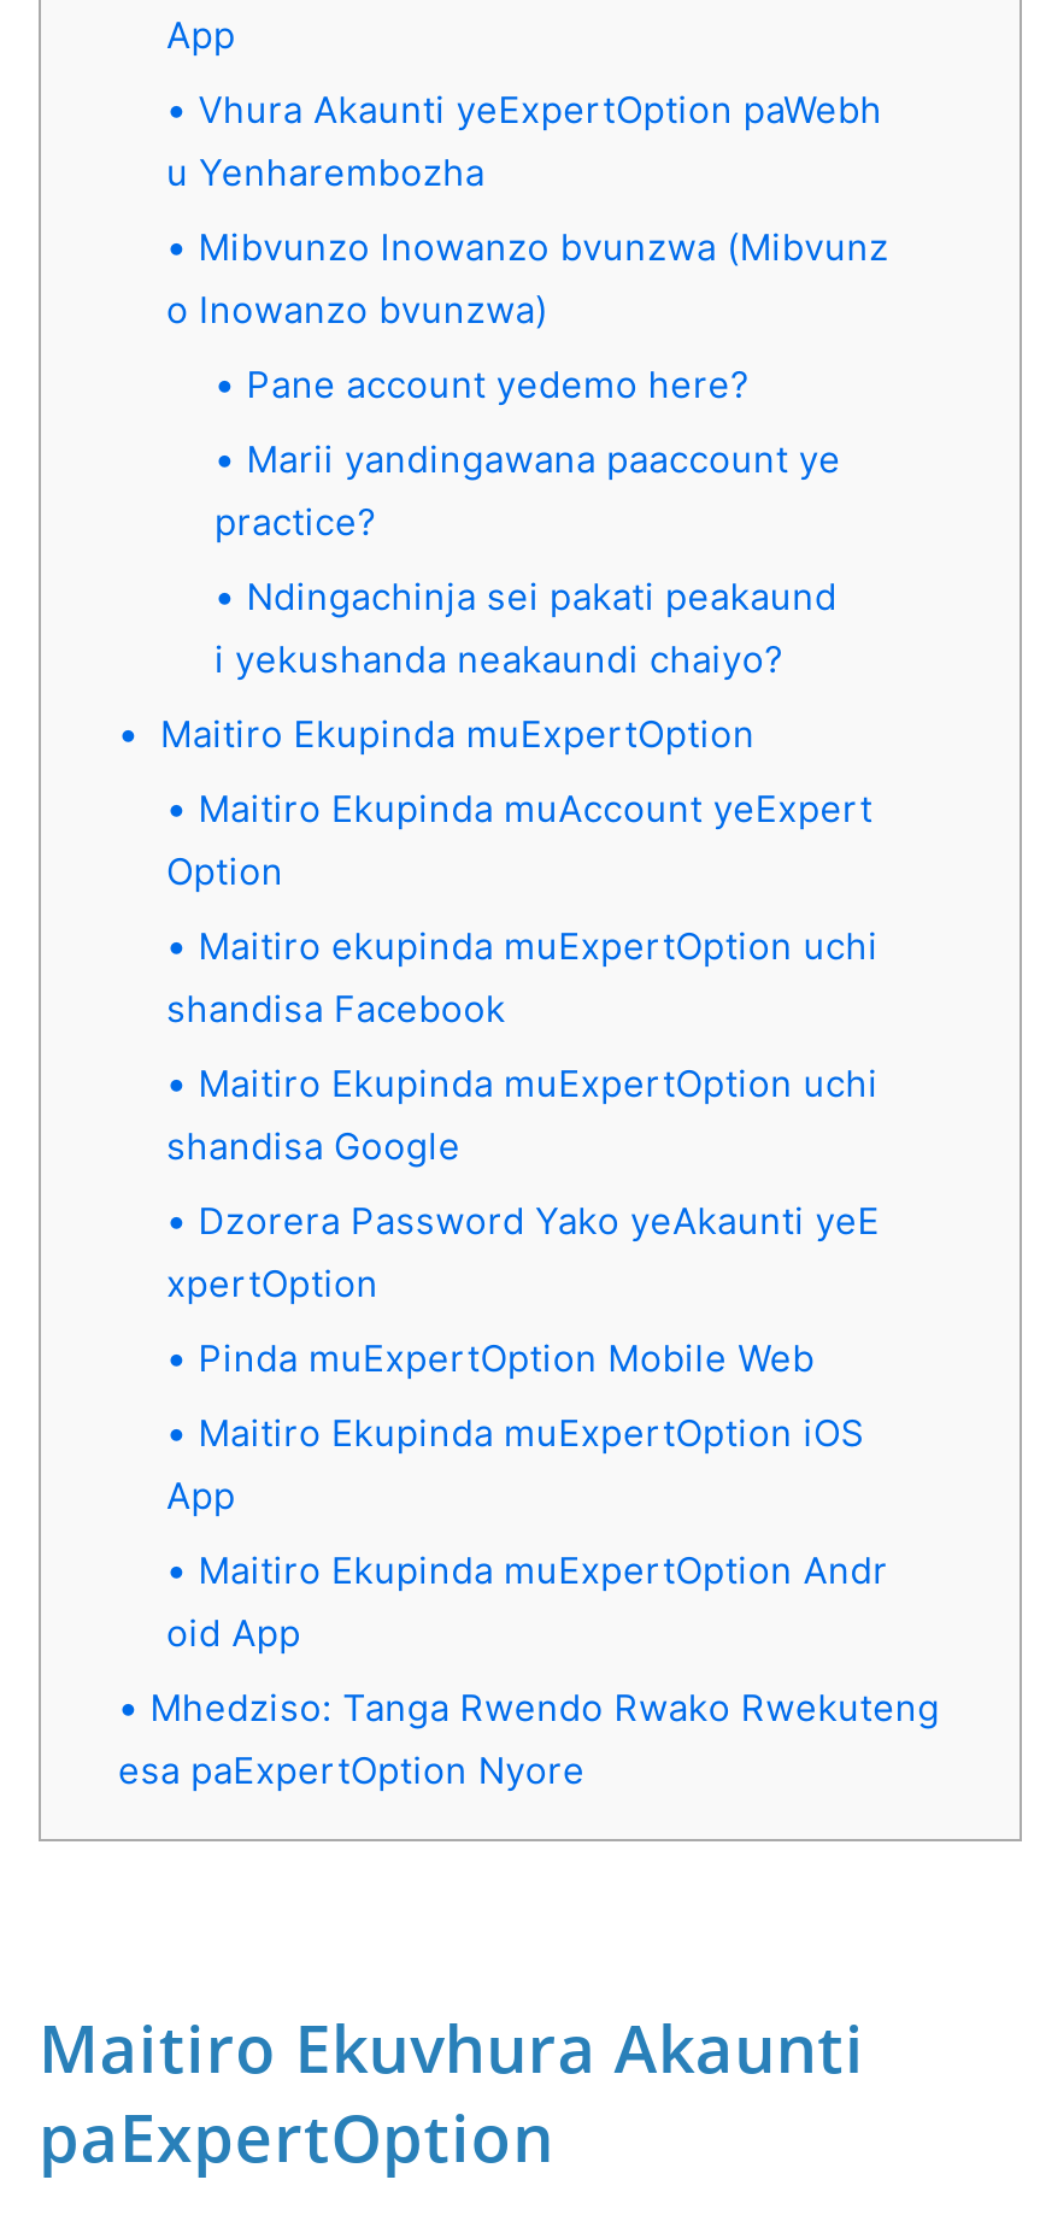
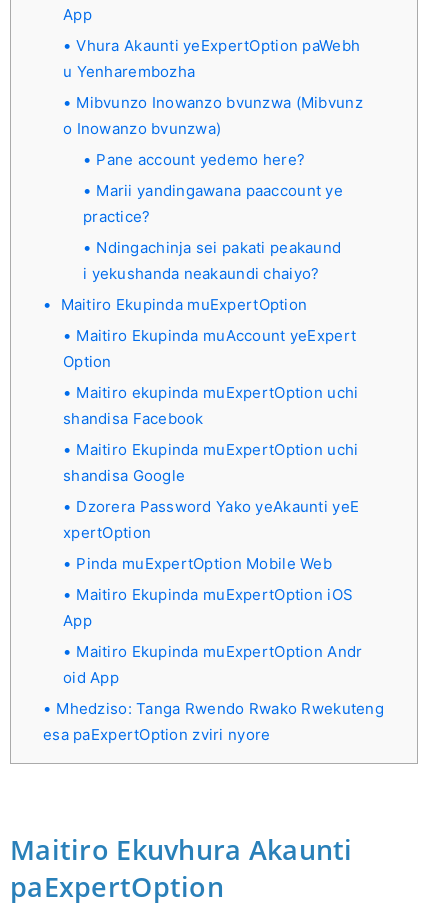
[118,1747,585,1793] esa paExpertOption Nyore -> [43,725,270,744] esa paExpertOption zviri nyore

